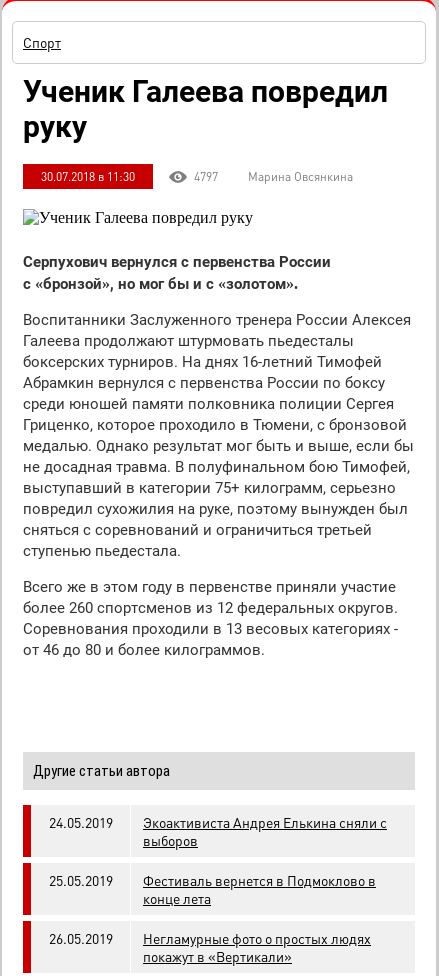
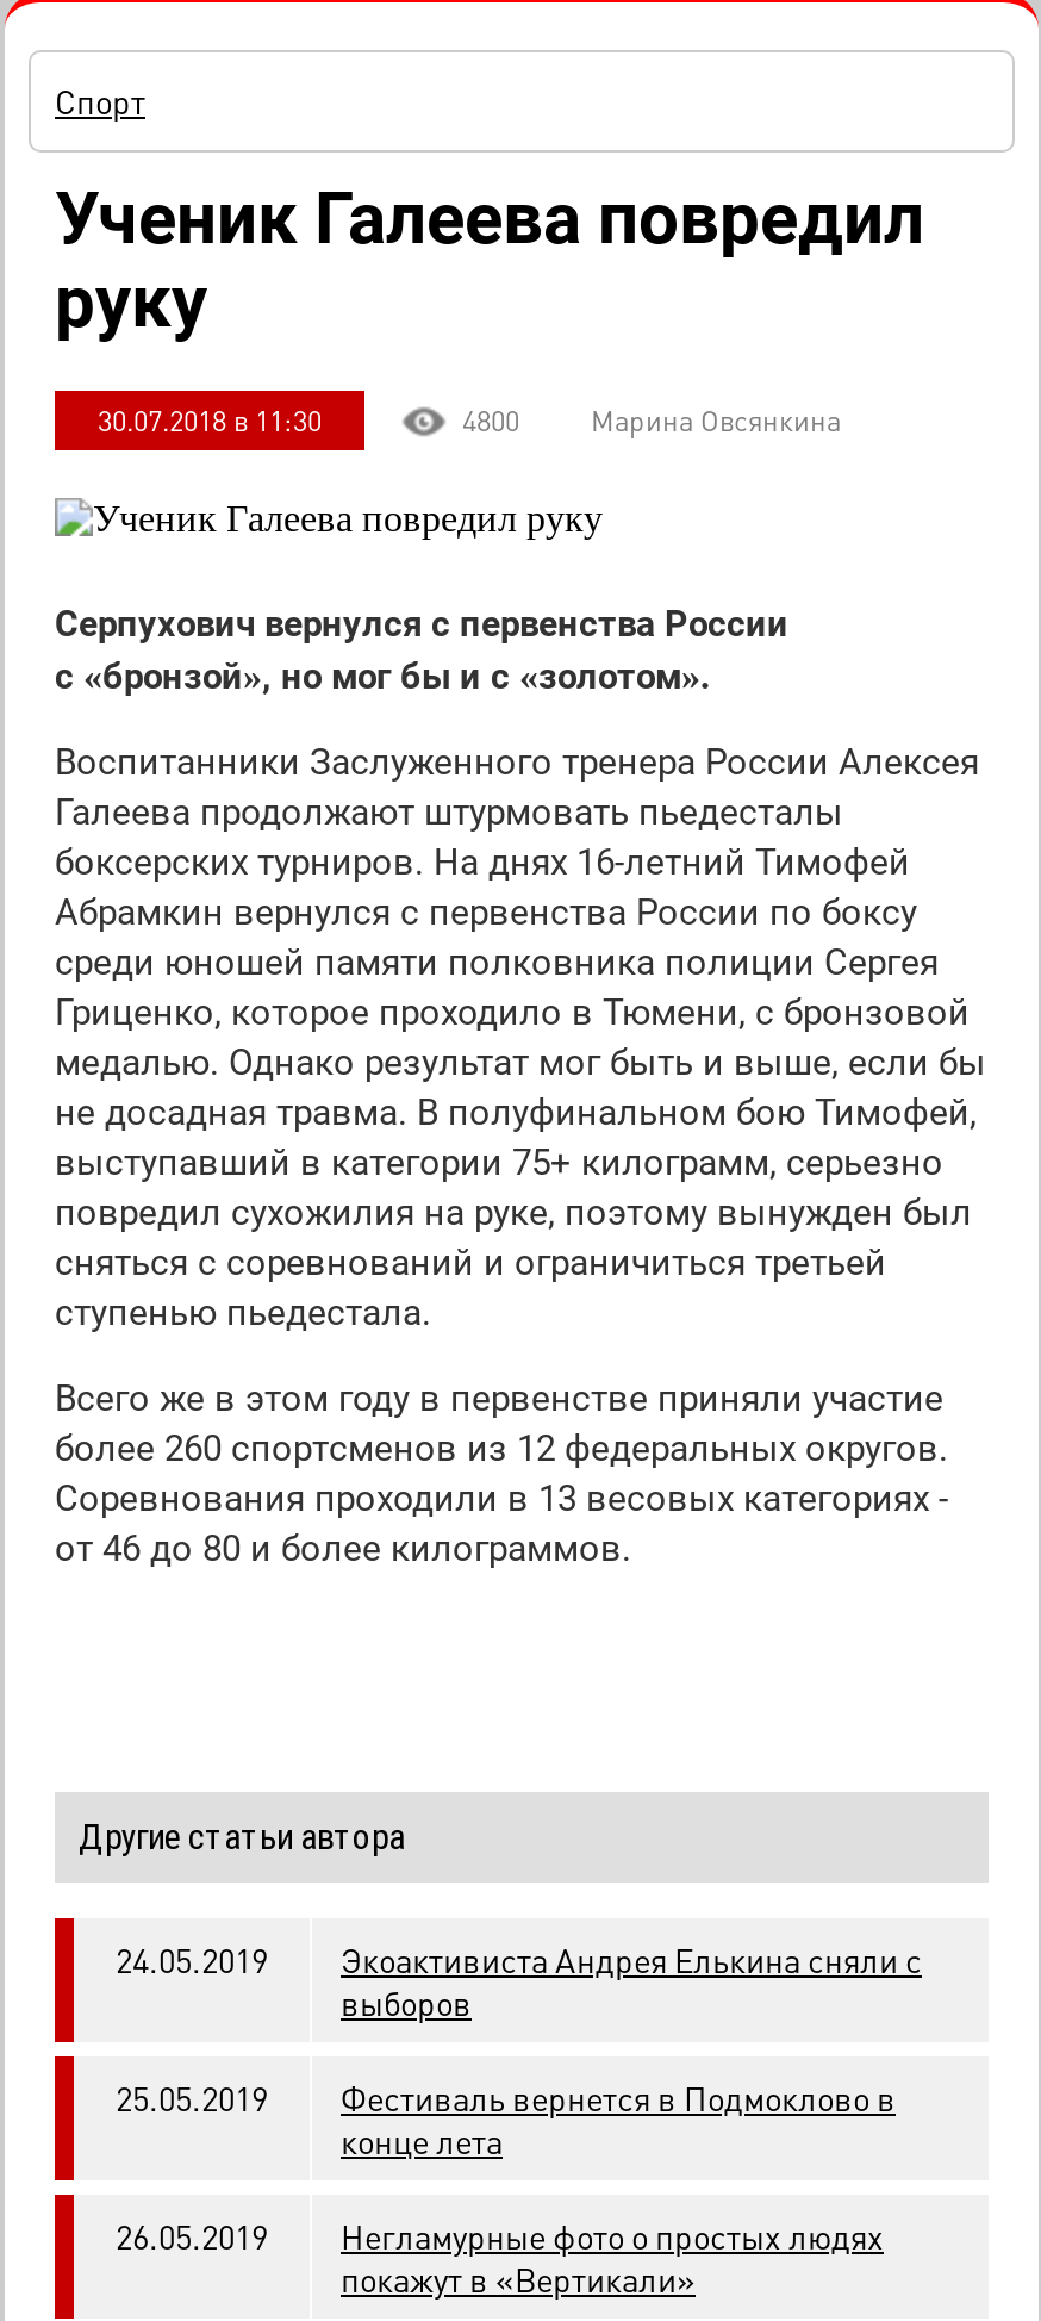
[194,169,353,184] 4797 Марина Овсянкина -> [462,403,841,438] 4800 Марина Овсянкина

